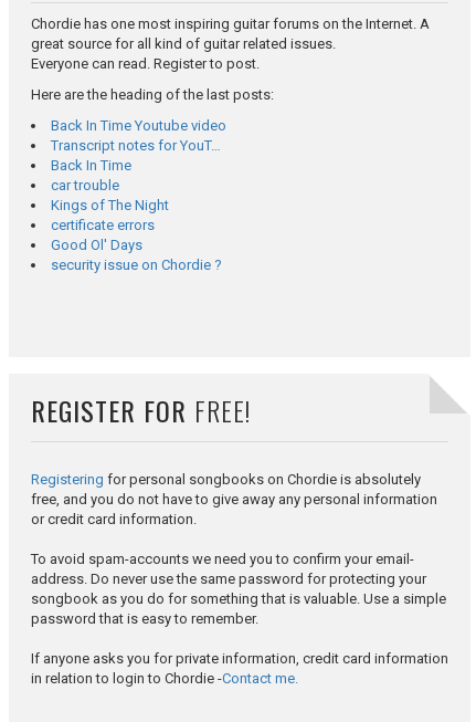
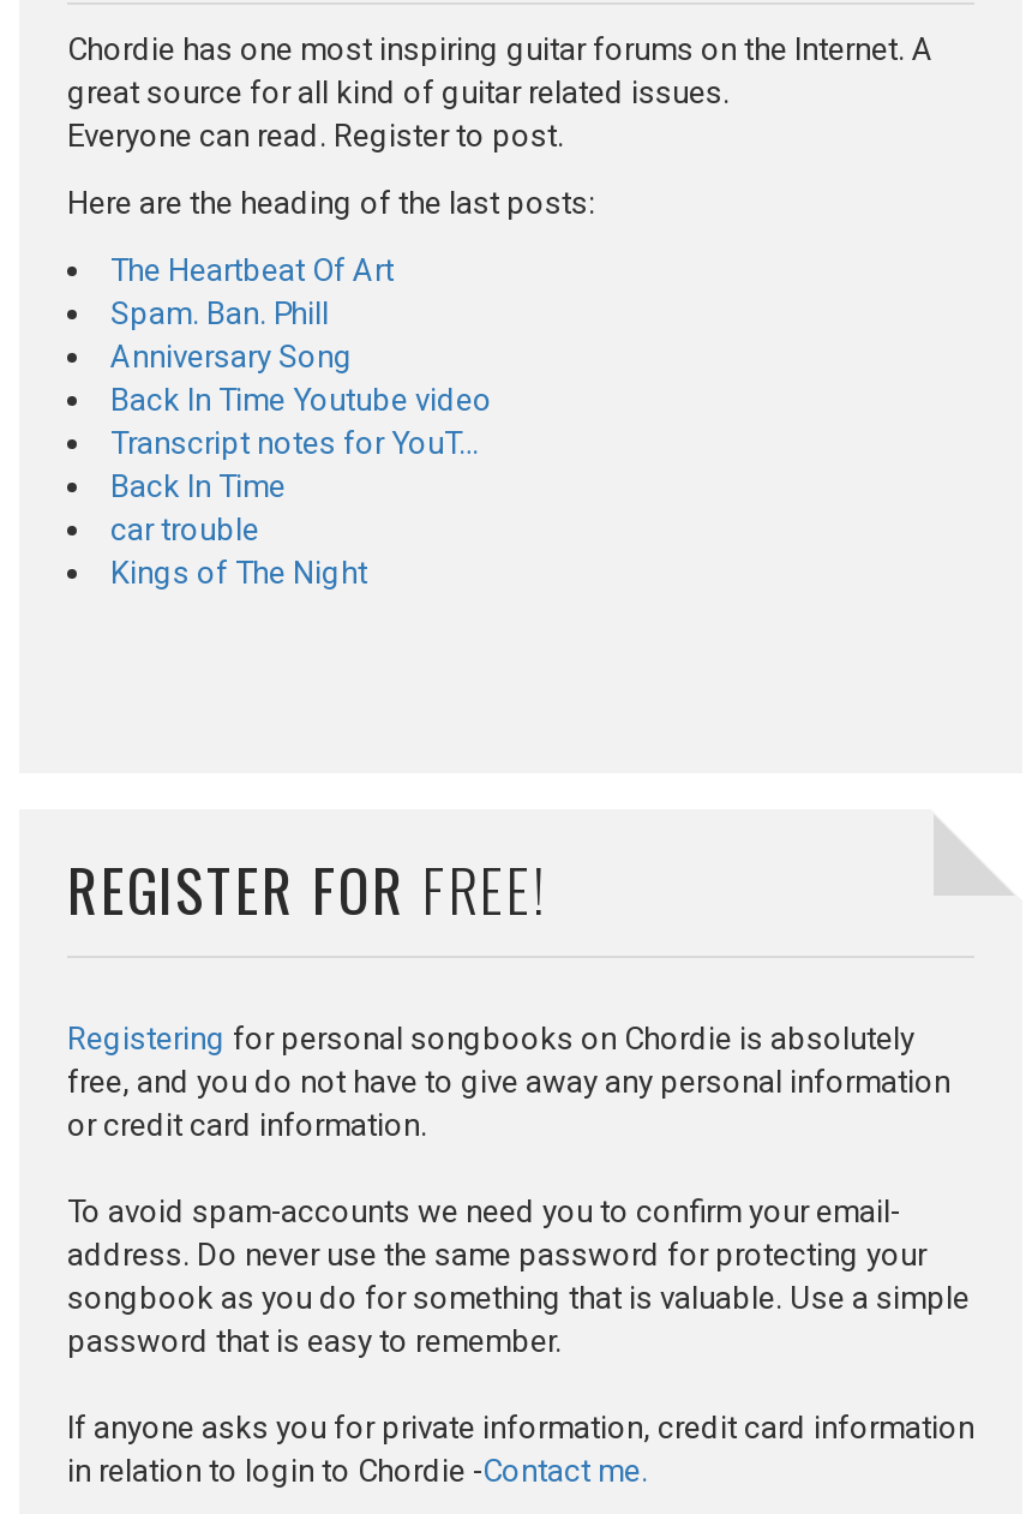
none -> [110,253,394,376] The Heartbeat Of Art | Spam. Ban. Phill | Anniversary Song
moved [51,118,226,214] -> [110,383,492,592]: Back In Time Youtube video | Transcript notes for YouT… | Back In Time | car trouble | Kings of The Night
[51,217,222,274] certificate errors | Good Ol' Days | security issue on Chordie ? -> none

